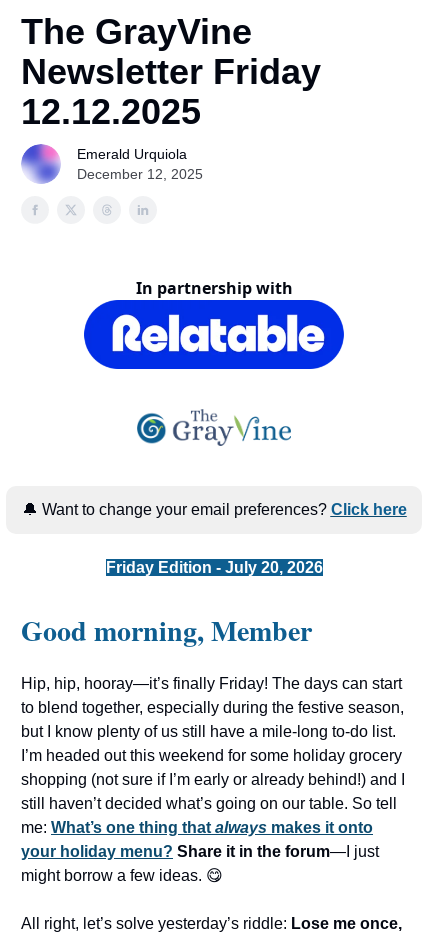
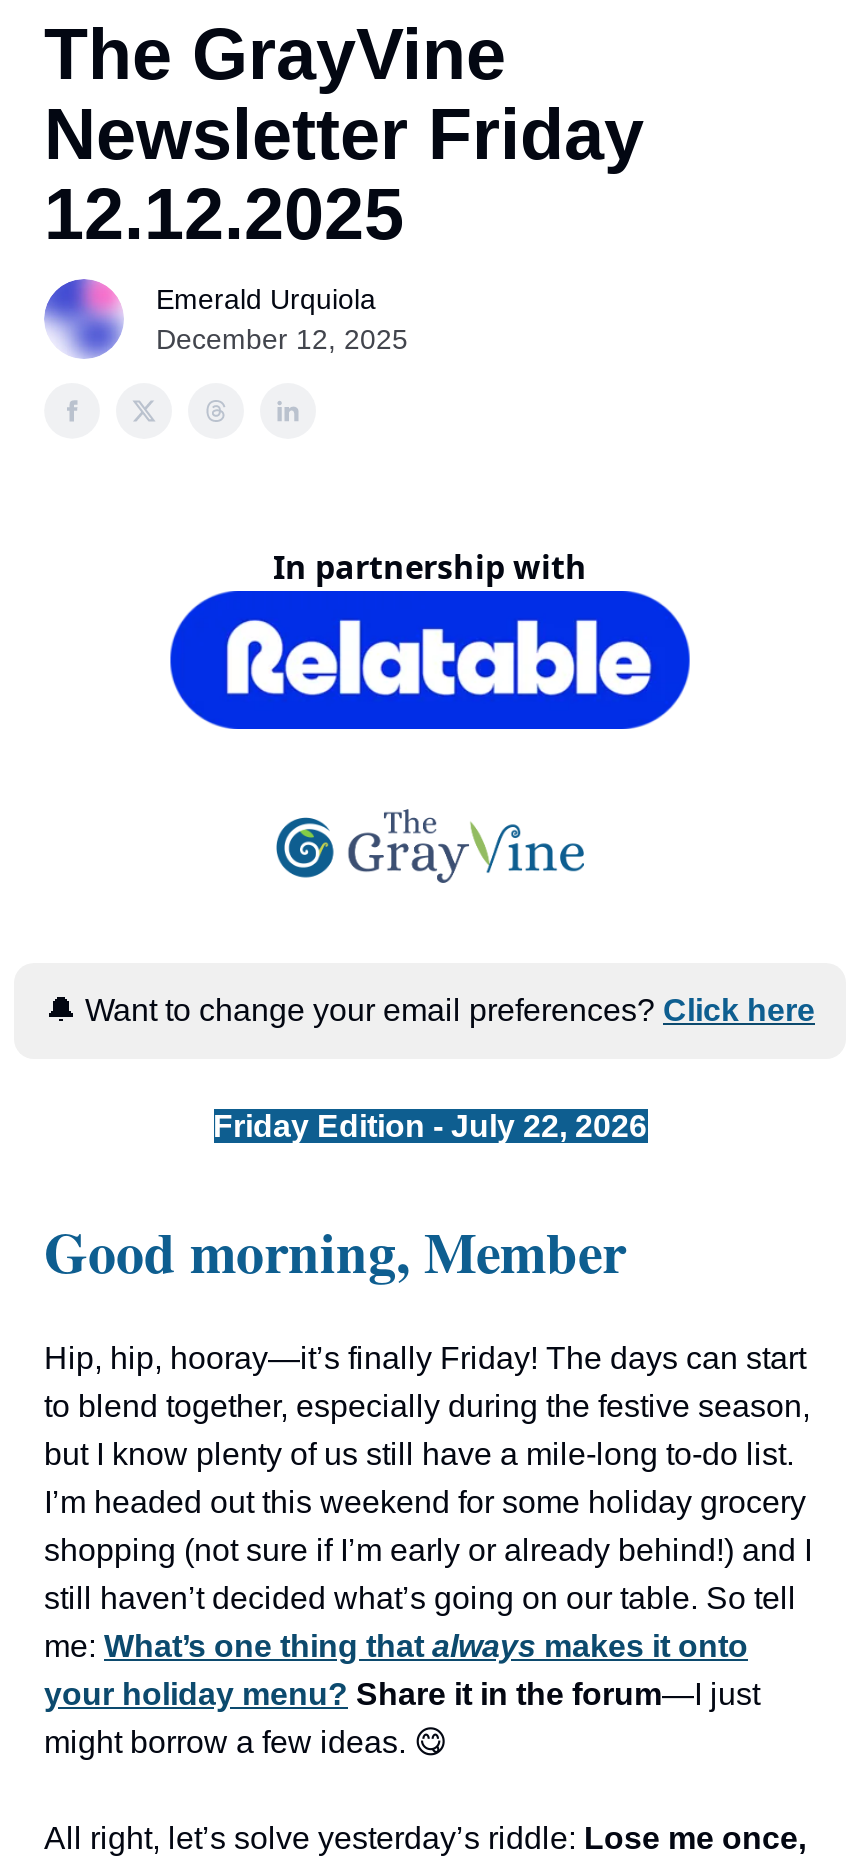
[105,559,322,576] Friday Edition - July 20, 2026 -> [213,1108,647,1142] Friday Edition - July 22, 2026

